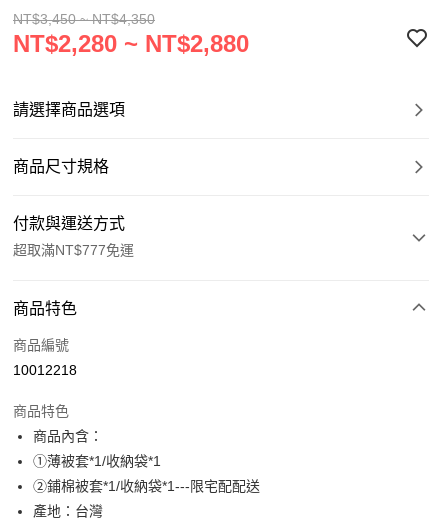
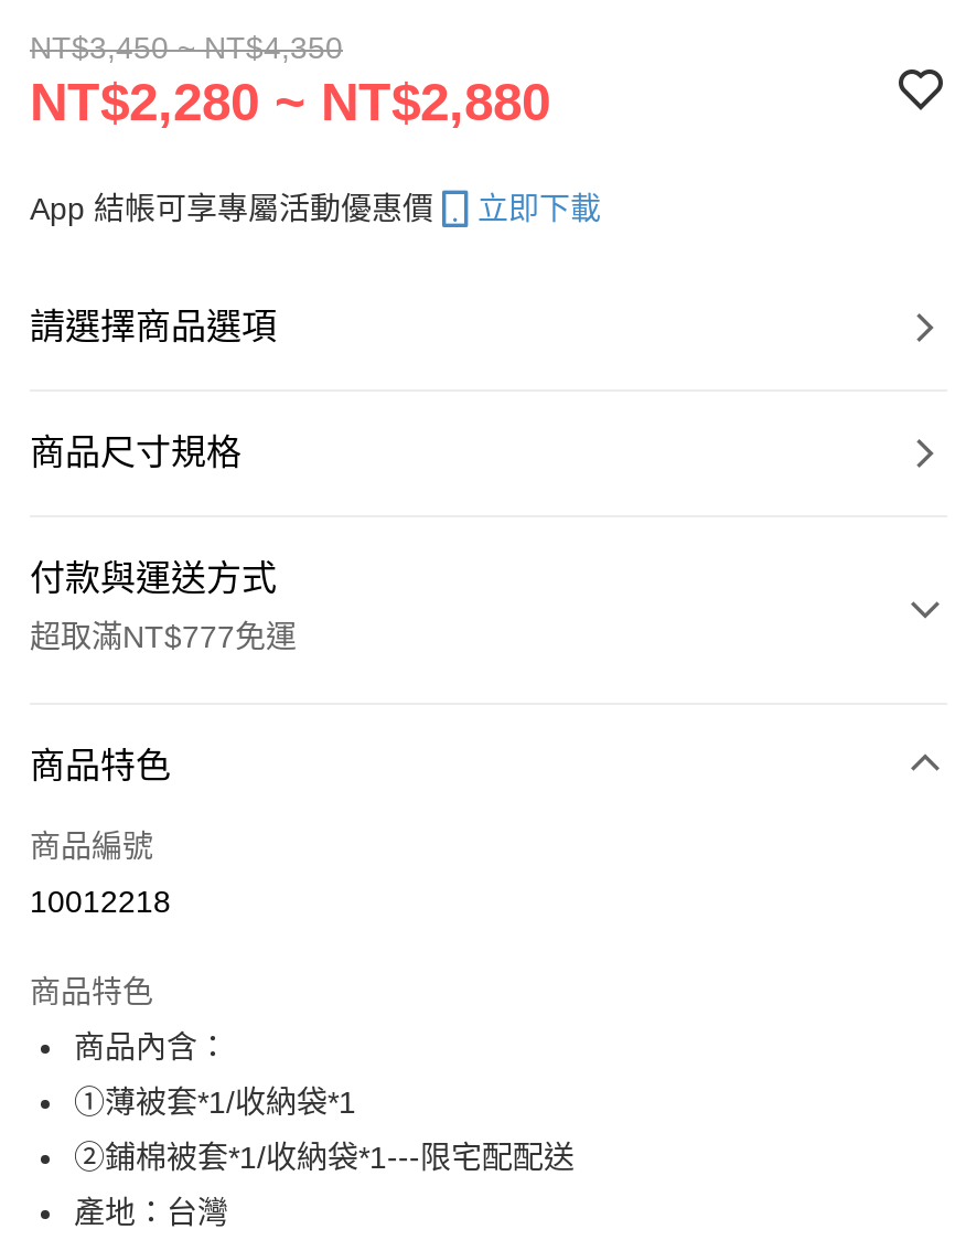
none -> [30,191,601,226] App 結帳可享專屬活動優惠價 | 立即下載

